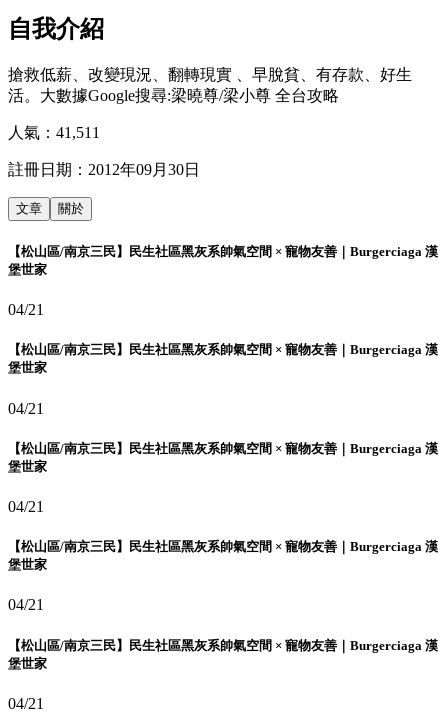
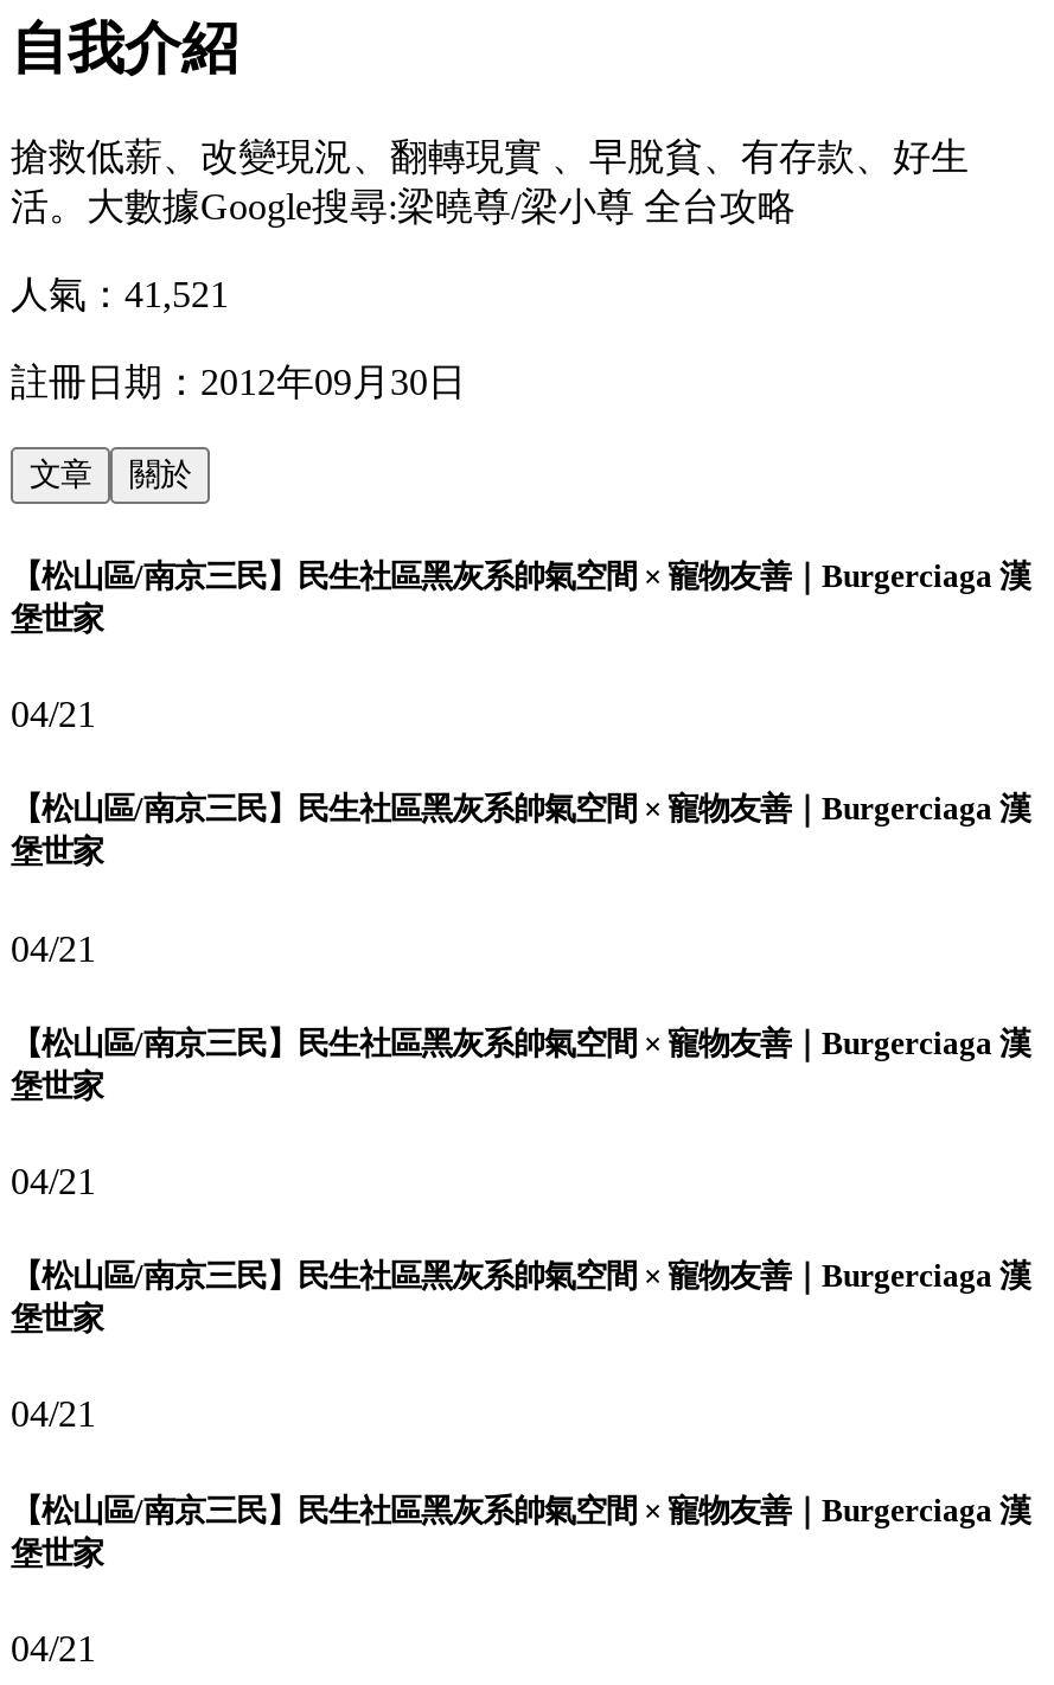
[8,124,100,141] 人氣：41,511 -> [11,274,229,314] 人氣：41,521

